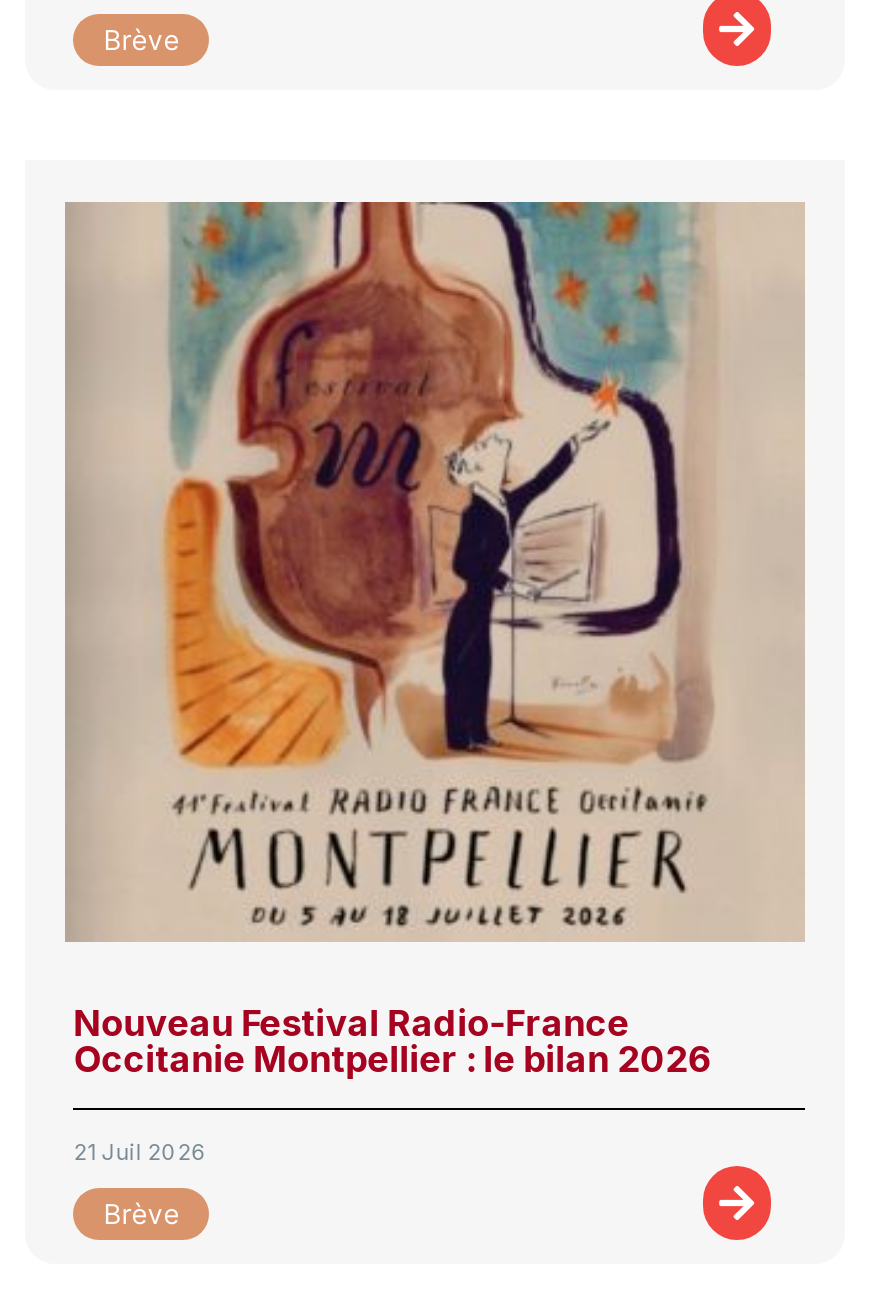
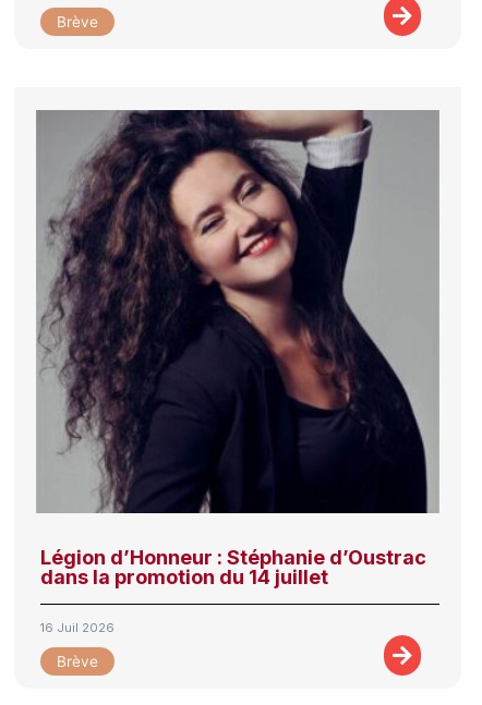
[67,200,805,1081] [image] | Nouveau Festival Radio-France | Occitanie Montpellier : le bilan 2026 -> [37,109,439,589] [image] | Légion d’Honneur : Stéphanie d’Oustrac | dans la promotion du 14 juillet
[73,1139,207,1167] 21 Juil 2026 -> [41,620,115,636] 16 Juil 2026

